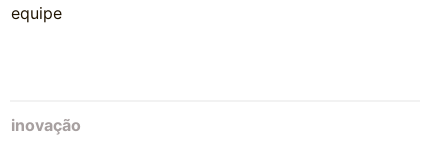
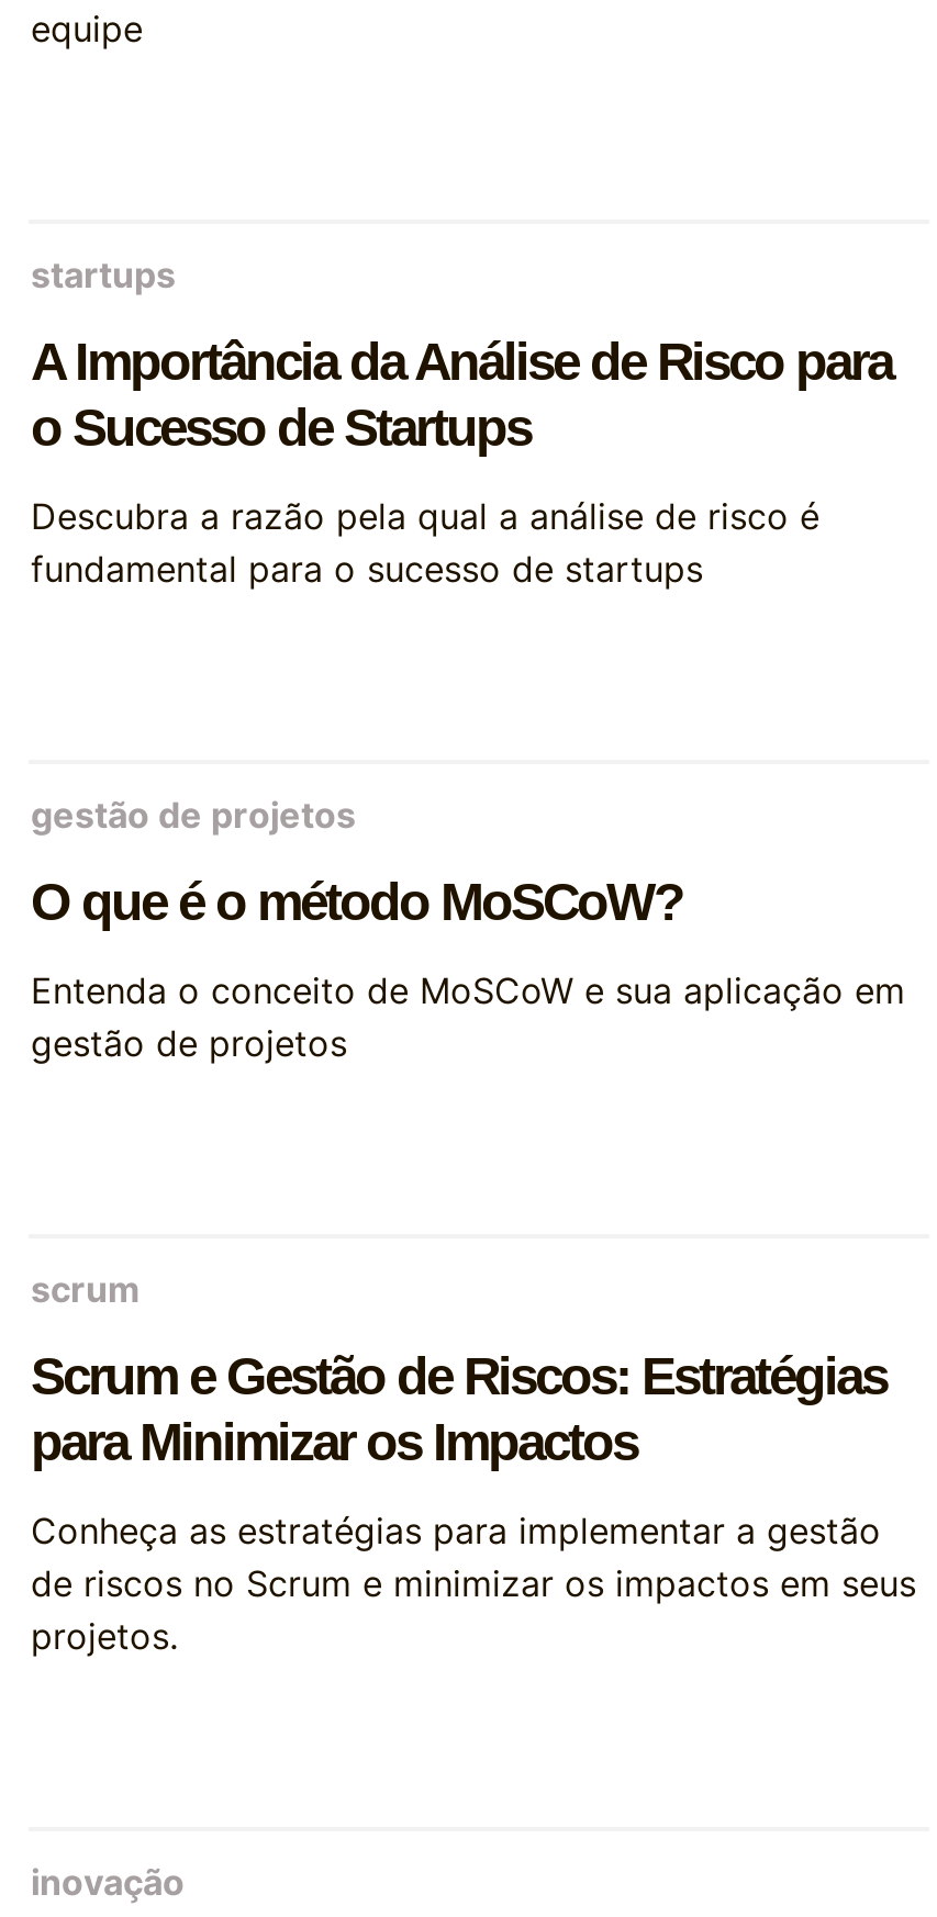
none -> [31,253,892,591] startups | A Importância da Análise de Risco para | o Sucesso de Startups | Descubra a razão pela qual a análise de risco é | fundamental para o sucesso de startups
none -> [31,793,905,1065] gestão de projetos | O que é o método MoSCoW? | Entenda o conceito de MoSCoW e sua aplicação em | gestão de projetos
none -> [31,1267,916,1658] scrum | Scrum e Gestão de Riscos: Estratégias | para Minimizar os Impactos | Conheça as estratégias para implementar a gestão | de riscos no Scrum e minimizar os impactos em seus | projetos.

